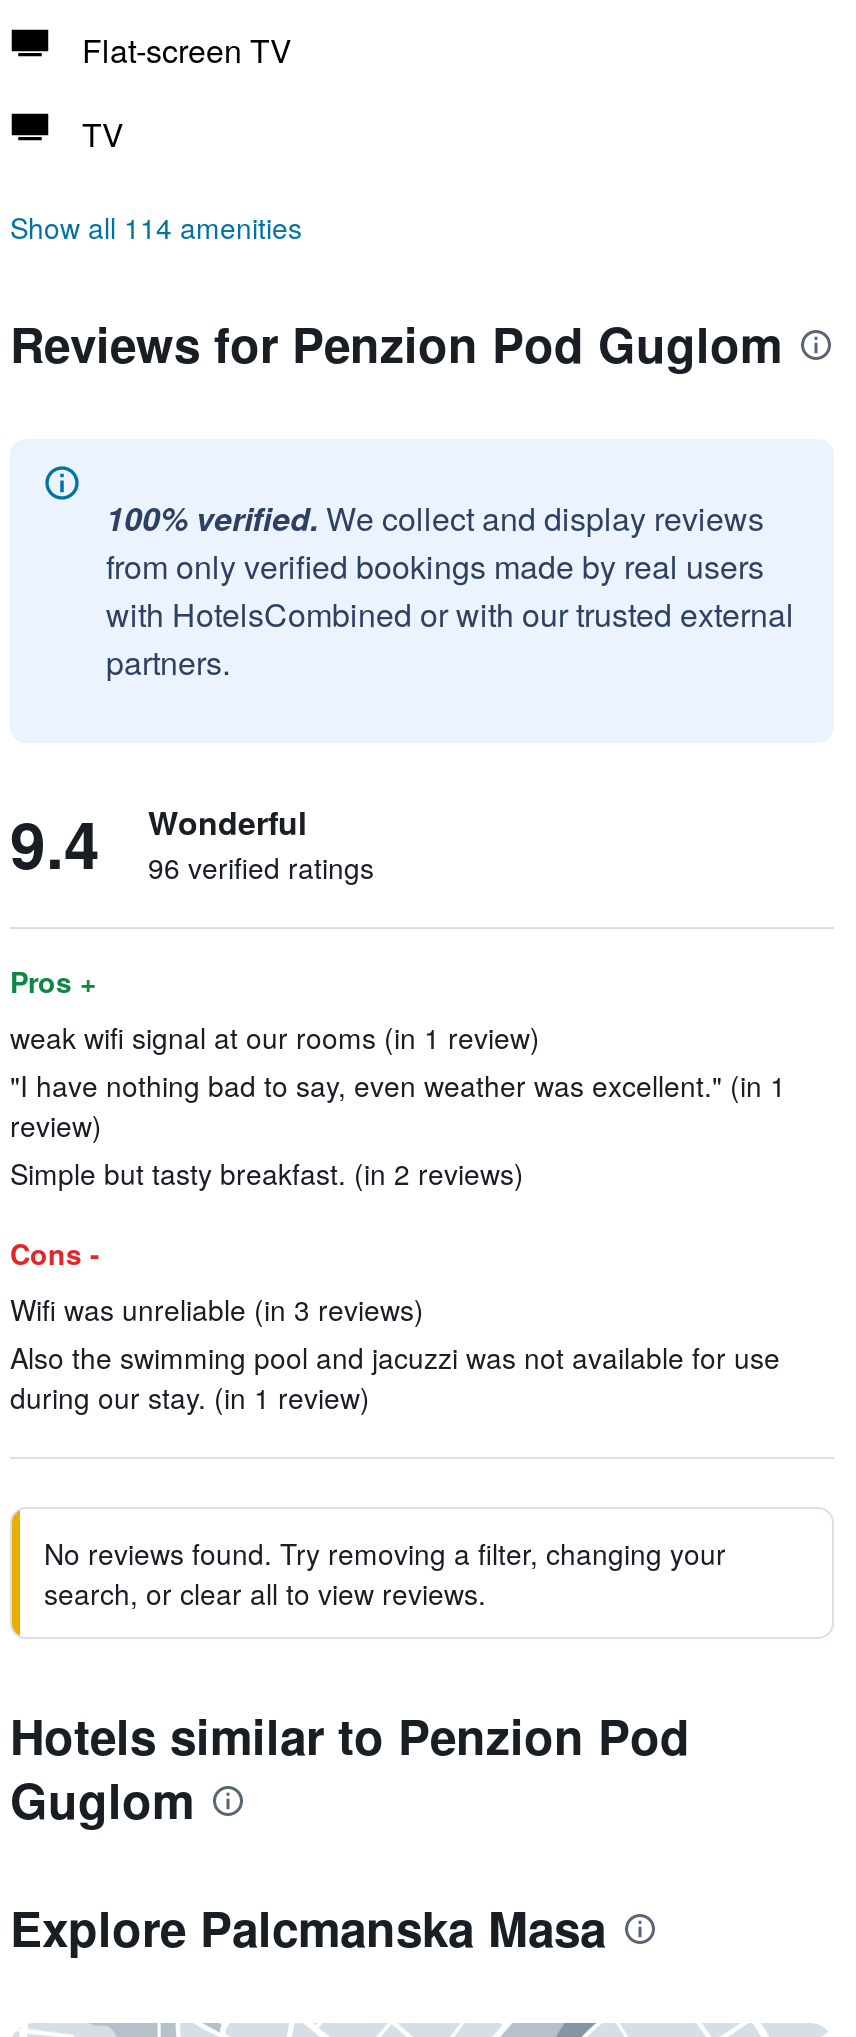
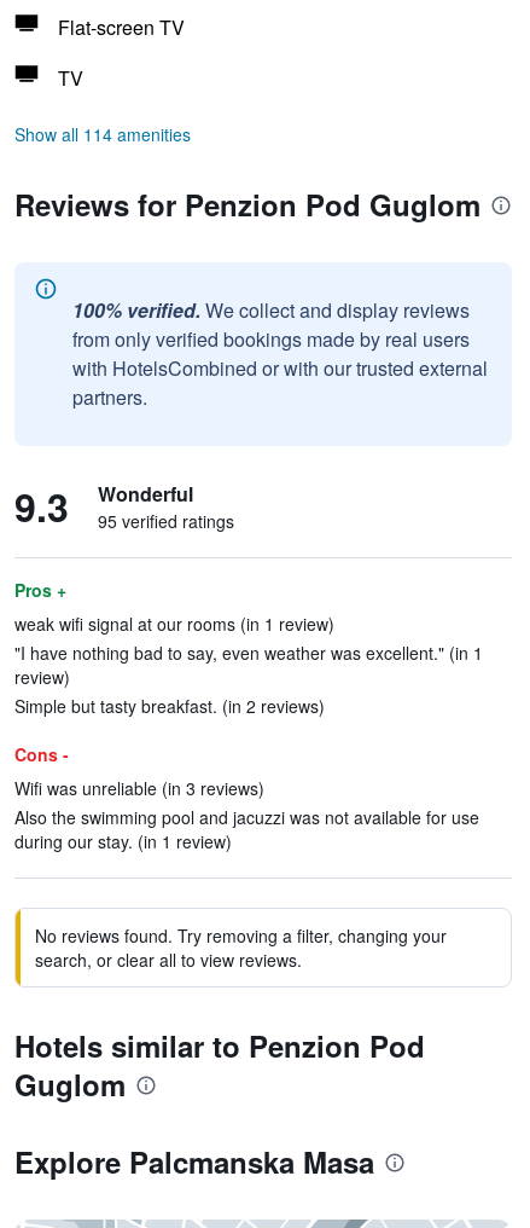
[10,797,100,889] 9.4 -> [14,479,69,534] 9.3
[148,847,374,887] 96 verified ratings -> [98,509,234,533] 95 verified ratings

